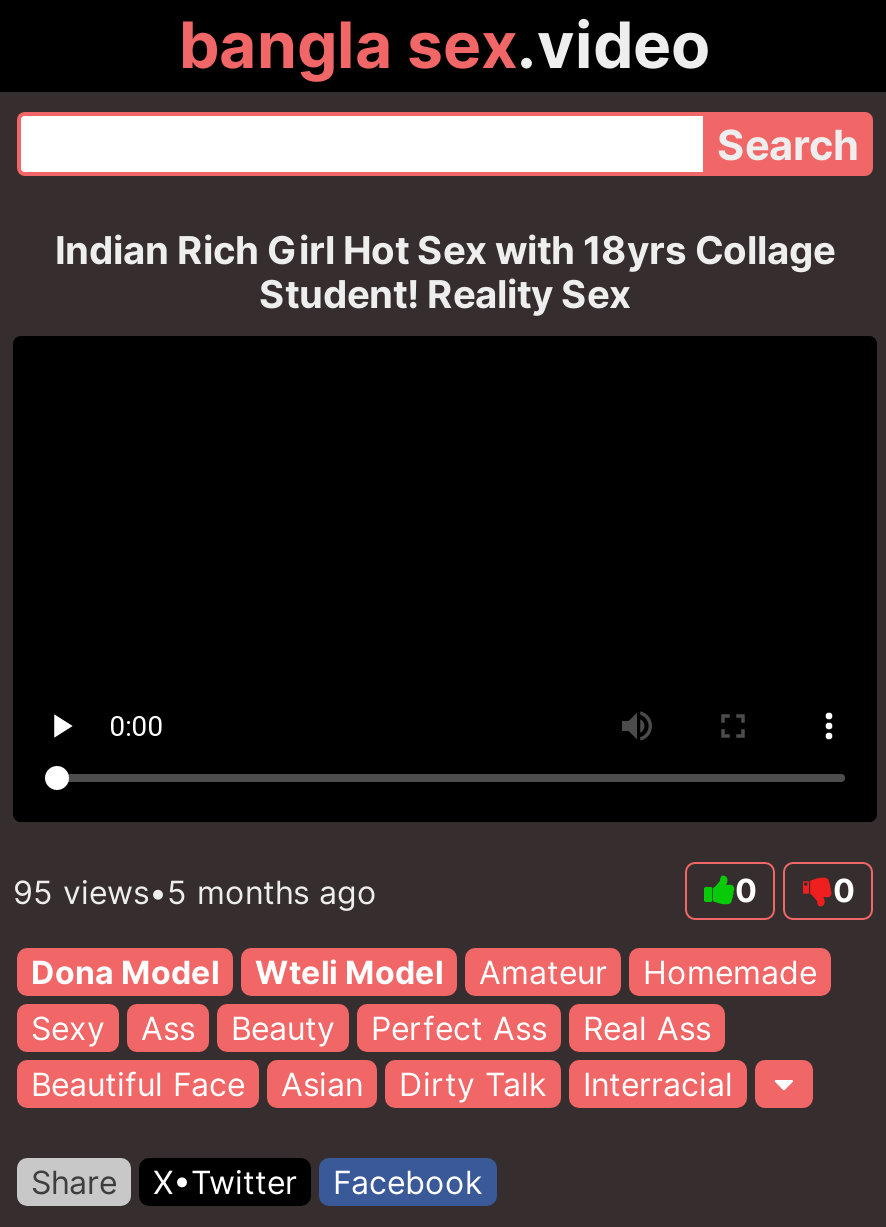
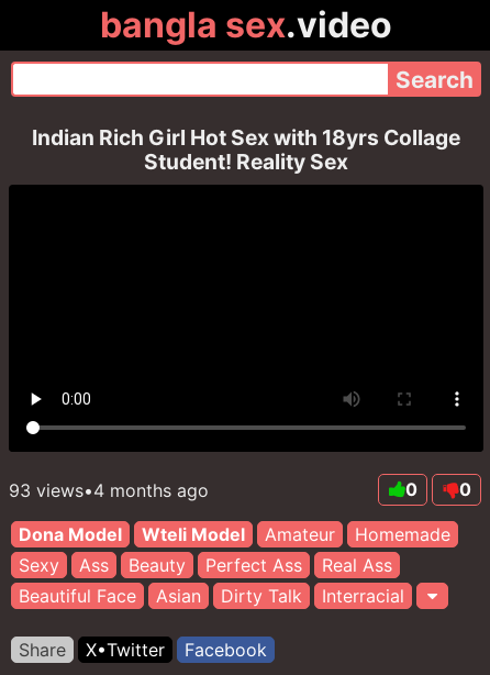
[13,871,377,911] 95 views•5 months ago -> [9,479,209,501] 93 views•4 months ago

